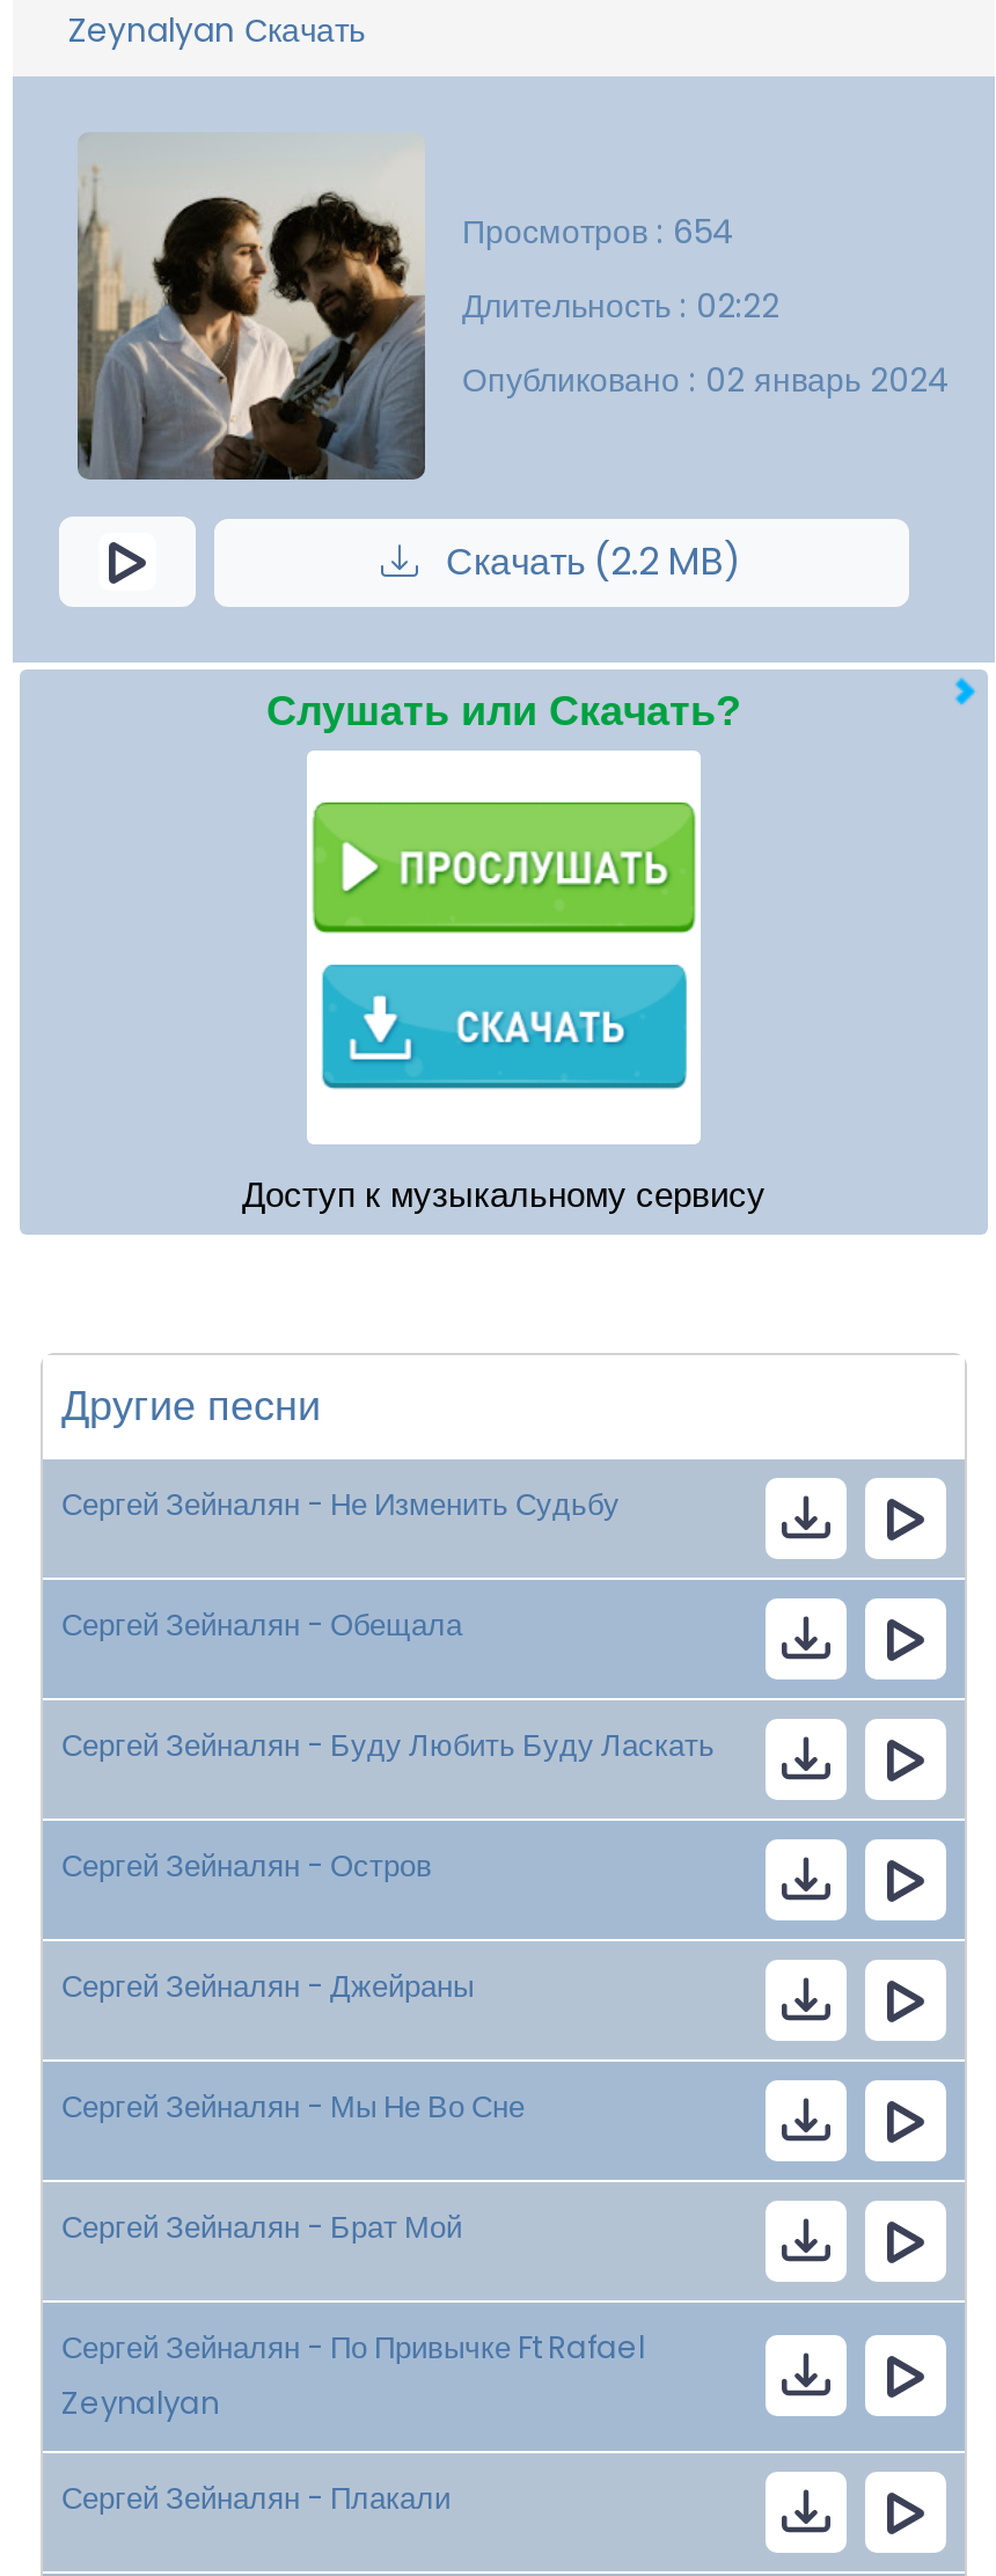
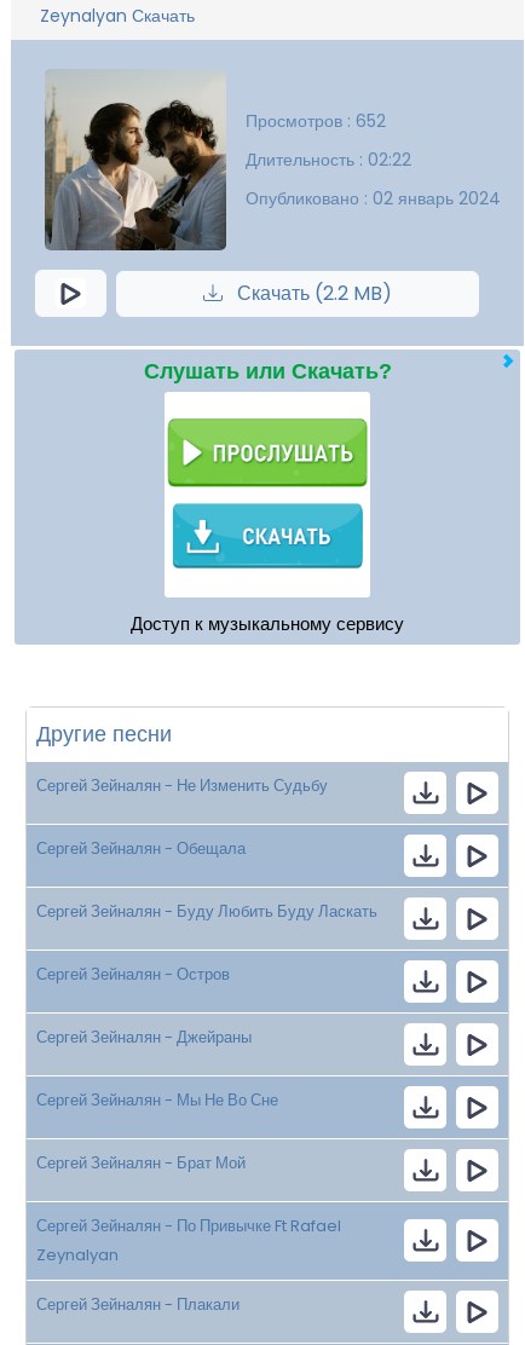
[462,208,735,255] Просмотров : 654 -> [246,109,386,133] Просмотров : 652

